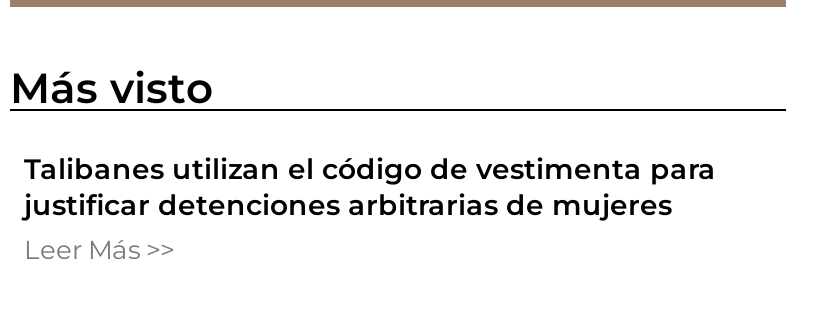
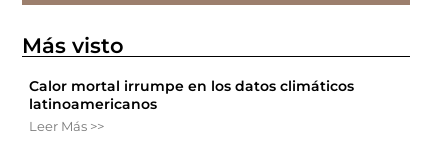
[24,151,716,223] Talibanes utilizan el código de vestimenta para | justificar detenciones arbitrarias de mujeres -> [29,77,354,113] Calor mortal irrumpe en los datos climáticos | latinoamericanos

